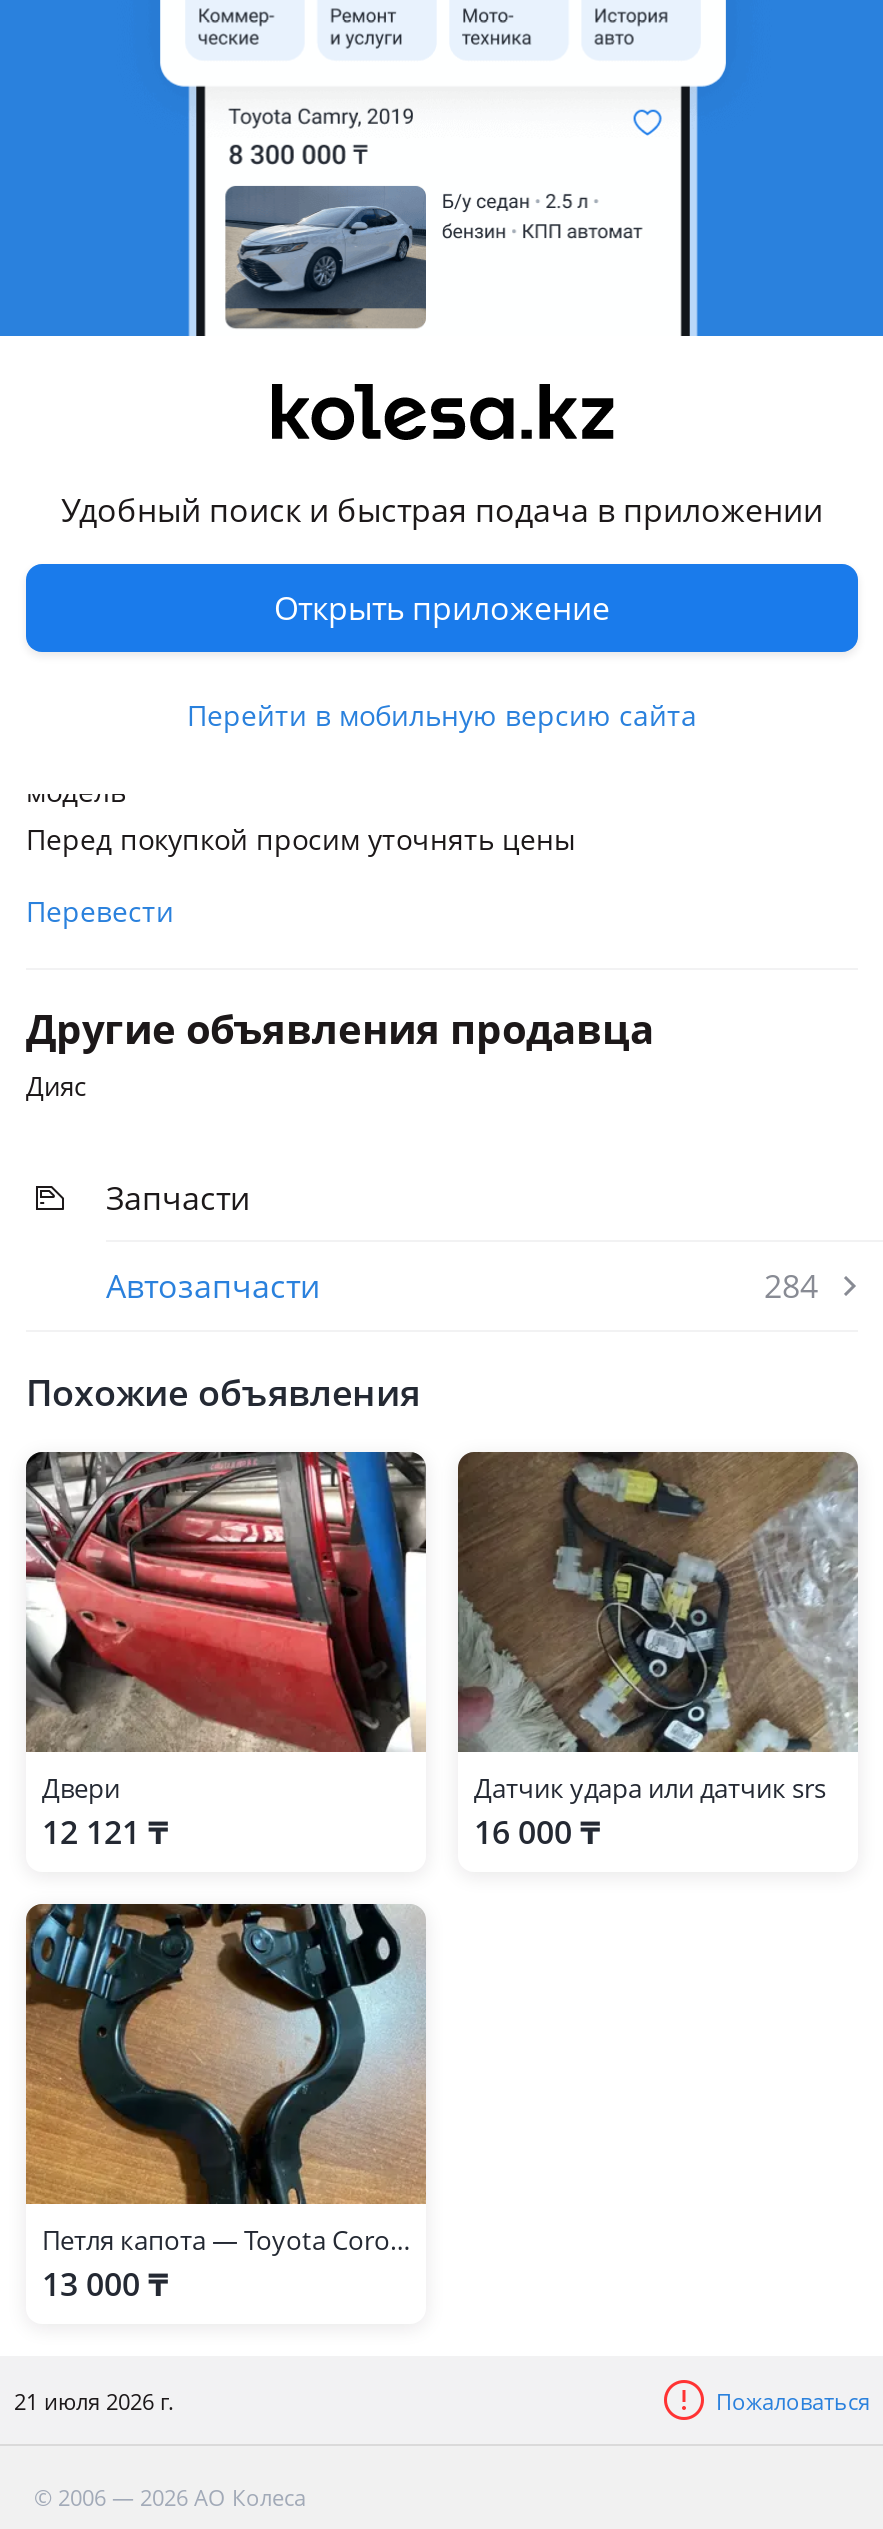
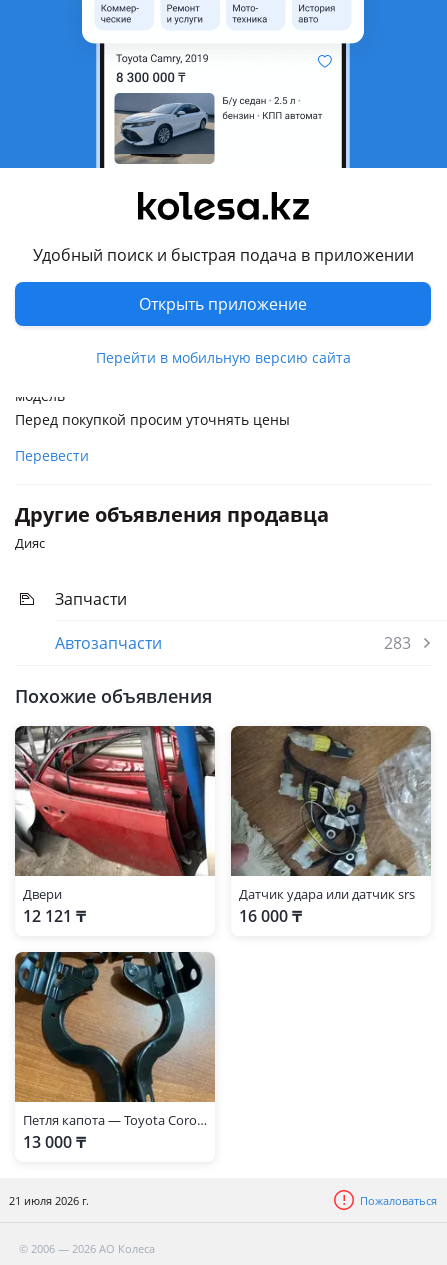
[764,1264,818,1308] 284 -> [384,632,411,654] 283

